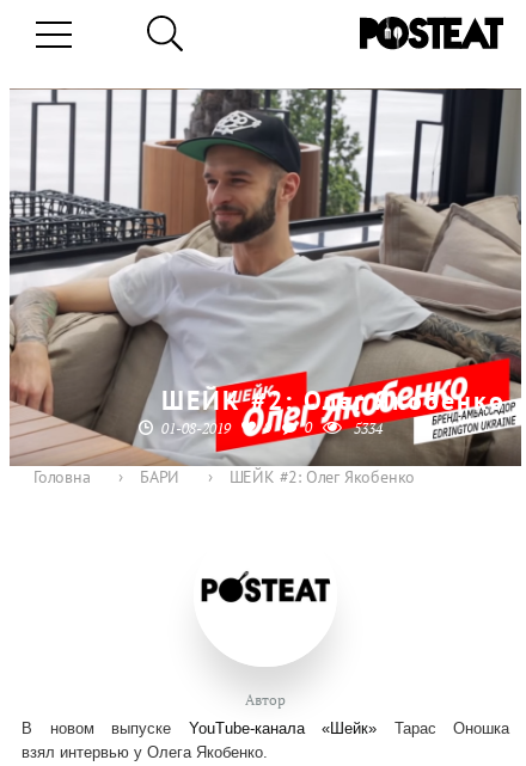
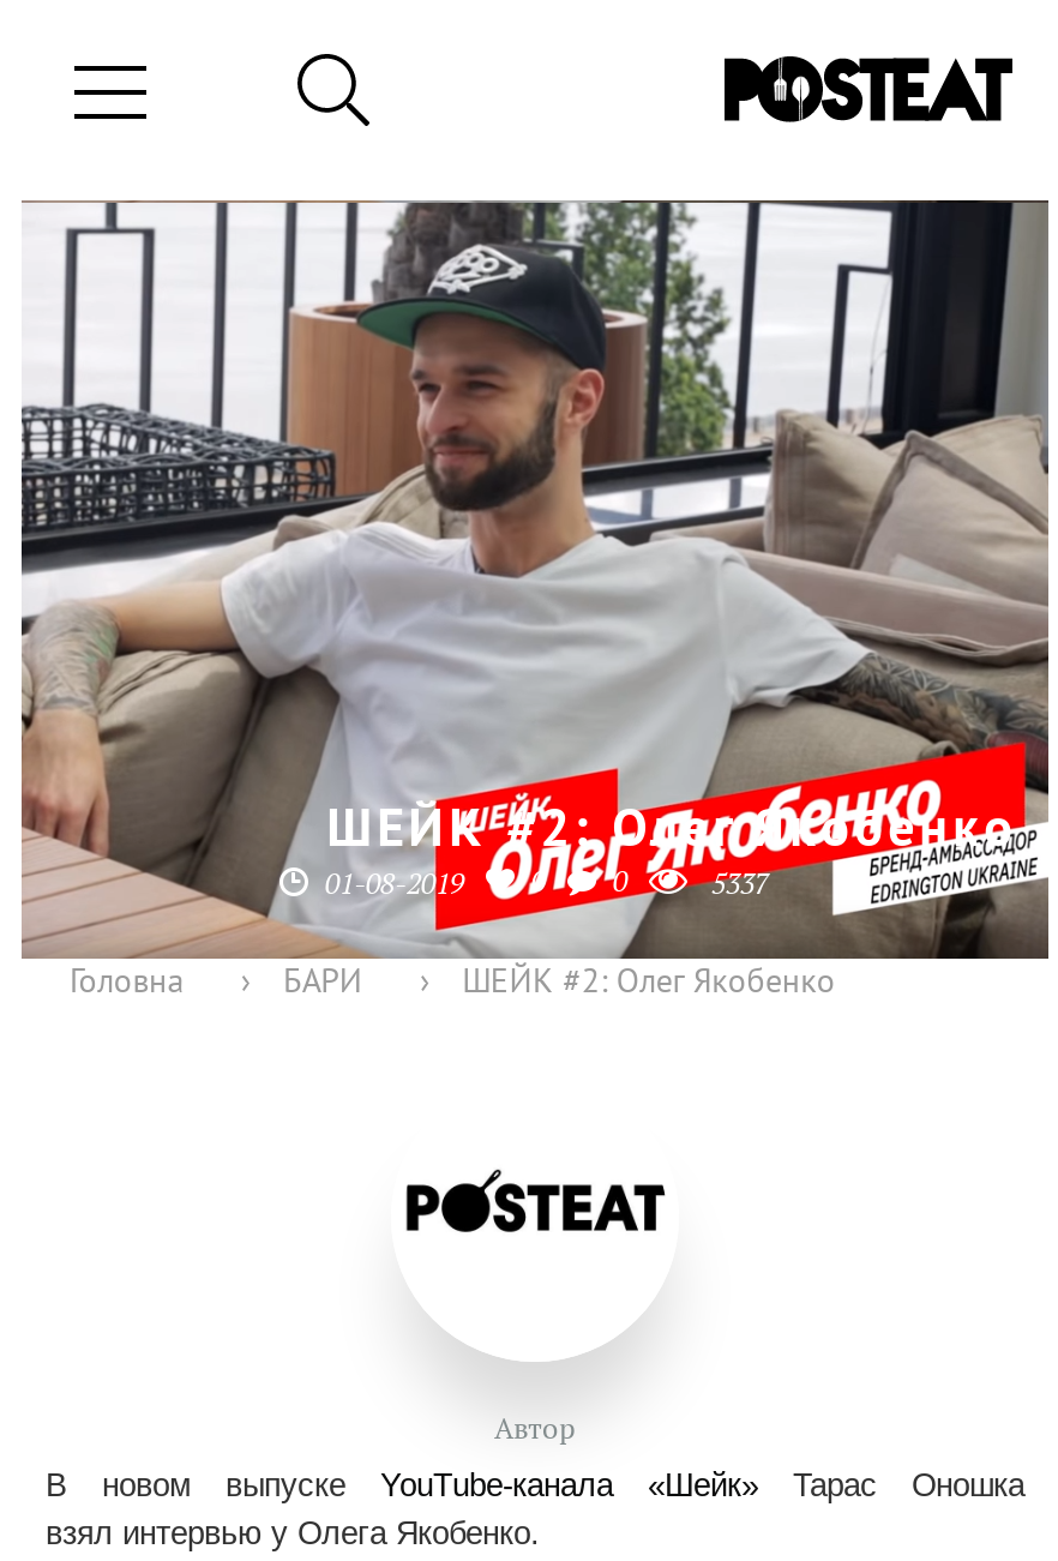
[350,419,382,437] 5334 -> [704,865,769,901] 5337

